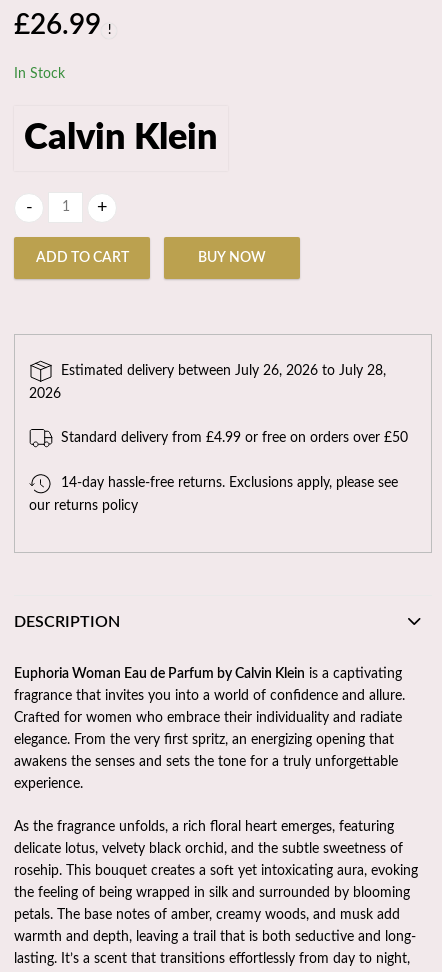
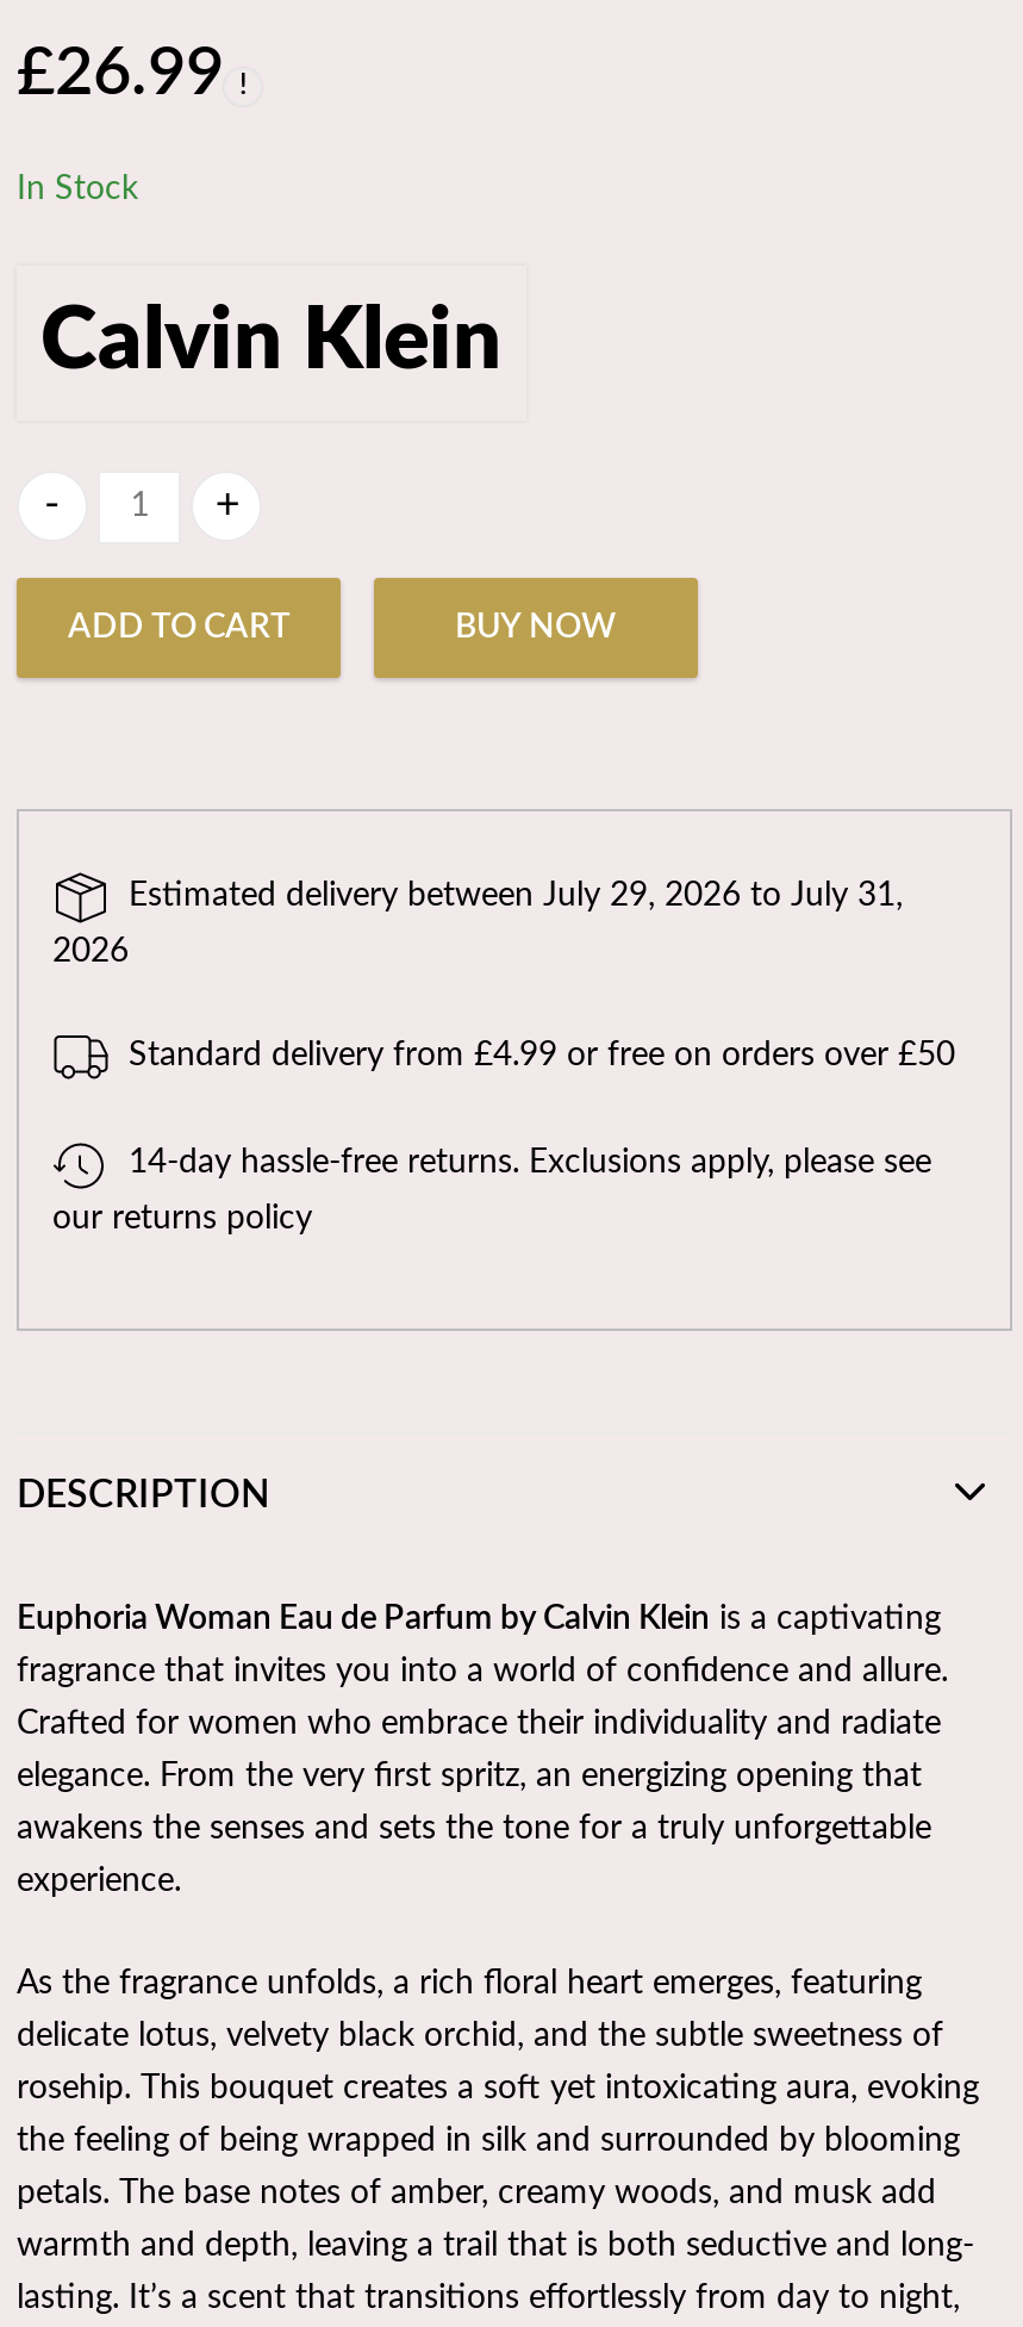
[61,364,386,378] Estimated delivery between July 26, 2026 to July 28, -> [129,880,903,913] Estimated delivery between July 29, 2026 to July 31,

